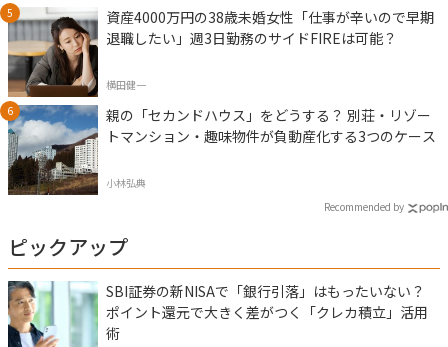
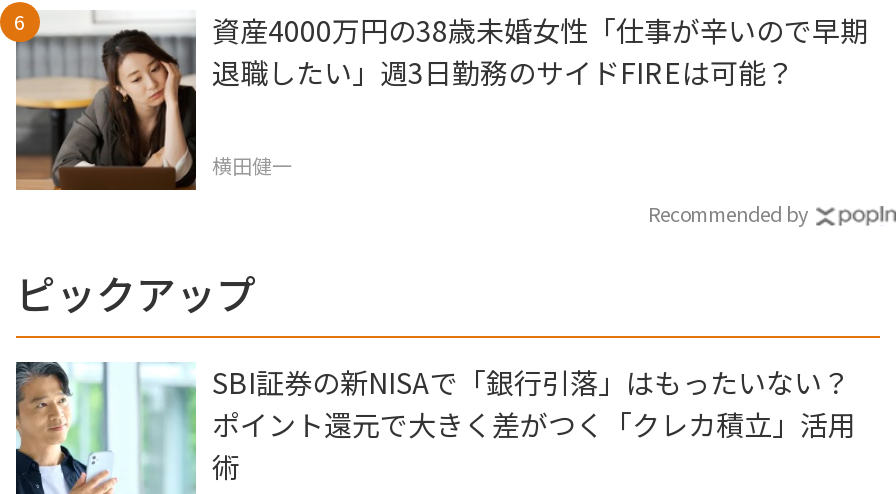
[8,104,436,196] [image] | 親の「セカンドハウス」をどうする？ 別荘・リゾー | トマンション・趣味物件が負動産化する3つのケース | 小林弘典 -> none

